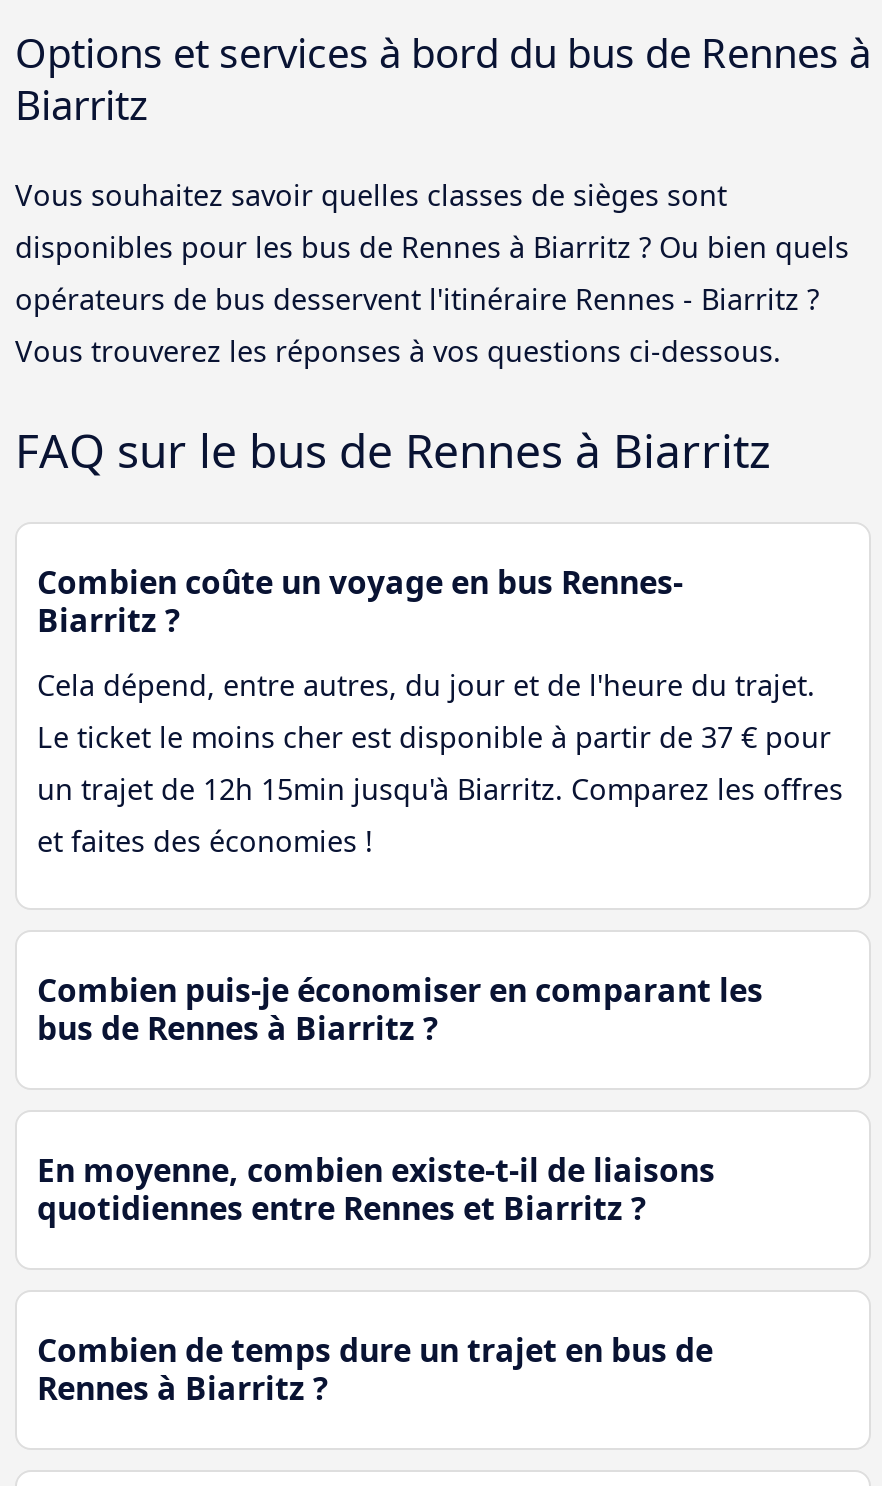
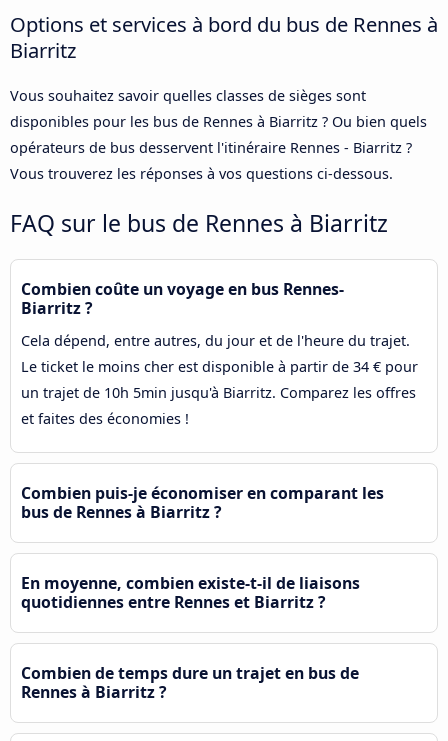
[37,718,831,756] Le ticket le moins cher est disponible à partir de 37 € pour -> [21,357,418,376] Le ticket le moins cher est disponible à partir de 34 € pour
[37,770,843,808] un trajet de 12h 15min jusqu'à Biarritz. Comparez les offres -> [21,383,416,402] un trajet de 10h 5min jusqu'à Biarritz. Comparez les offres

